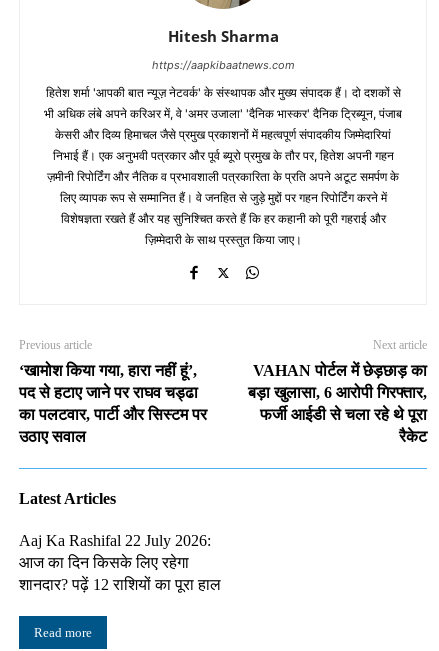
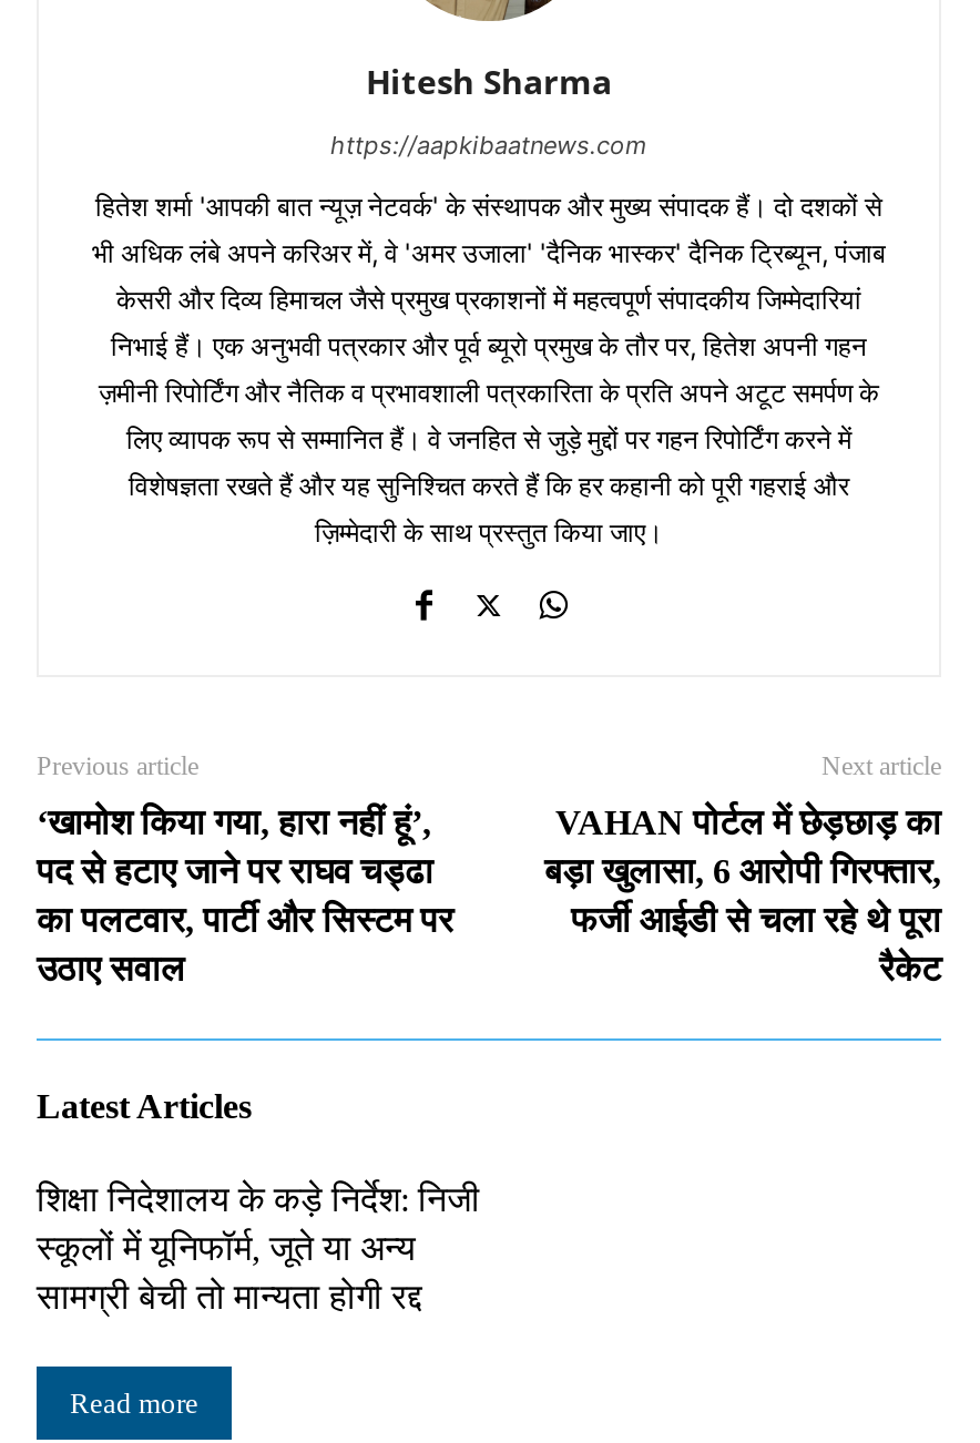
[19,532,221,593] Aaj Ka Rashifal 22 July 2026: | आज का दिन किसके लिए रहेगा | शानदार? पढ़ें 12 राशियों का पूरा हाल -> [37,1180,480,1315] शिक्षा निदेशालय के कड़े निर्देश: निजी | स्कूलों में यूनिफॉर्म, जूते या अन्य | सामग्री बेची तो मान्यता होगी रद्द

